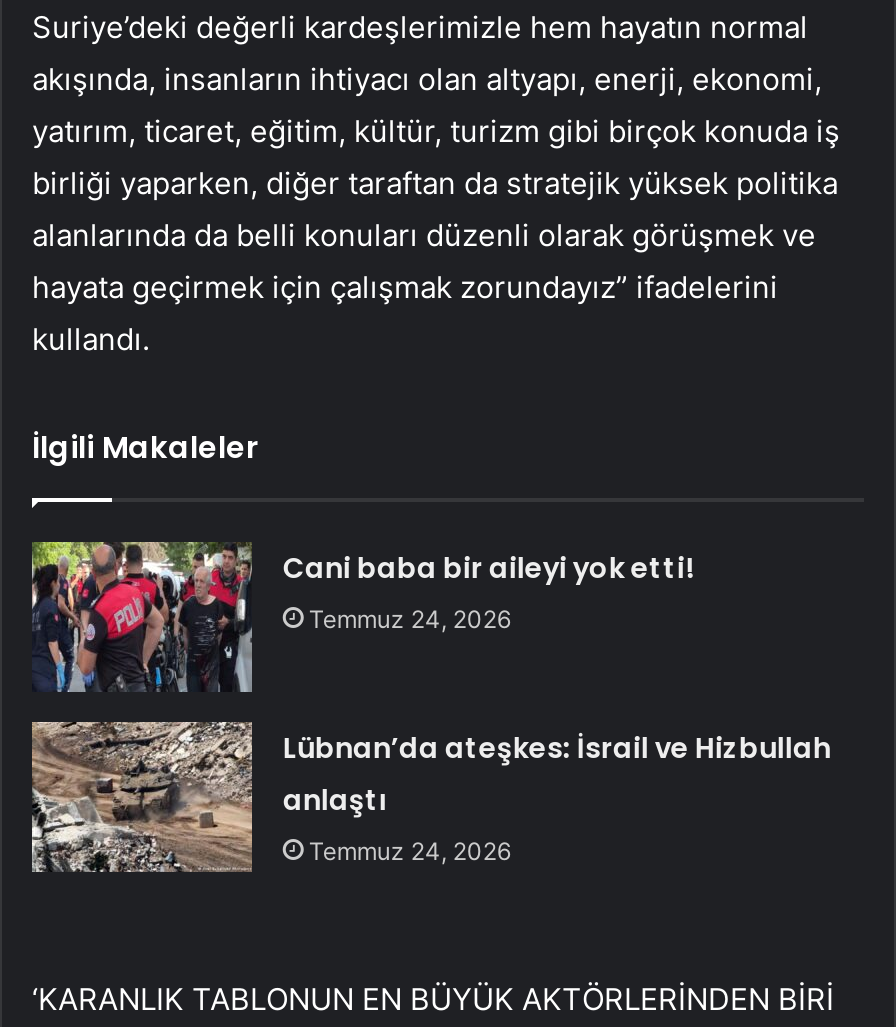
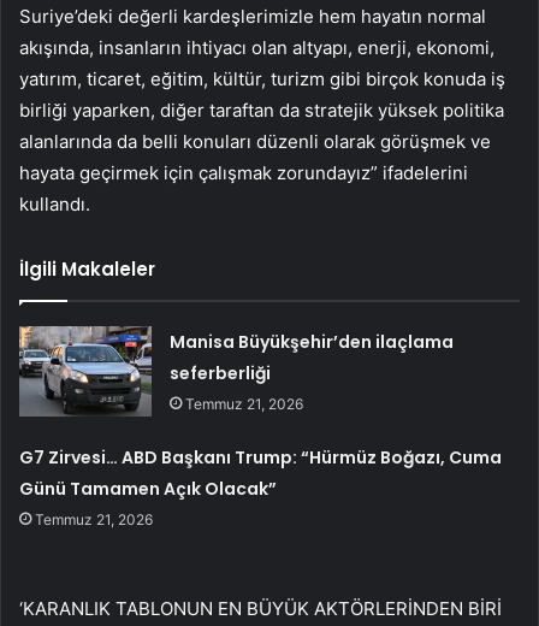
[32,540,693,694] [image] | Cani baba bir aileyi yok etti! | Temmuz 24, 2026 -> [18,325,454,417] [image] | Manisa Büyükşehir’den ilaçlama | seferberliği | Temmuz 21, 2026
[283,728,831,866] Lübnan’da ateşkes: İsrail ve Hizbullah | anlaştı | Temmuz 24, 2026 -> [20,446,502,529] G7 Zirvesi… ABD Başkanı Trump: “Hürmüz Boğazı, Cuma | Günü Tamamen Açık Olacak” | Temmuz 21, 2026

